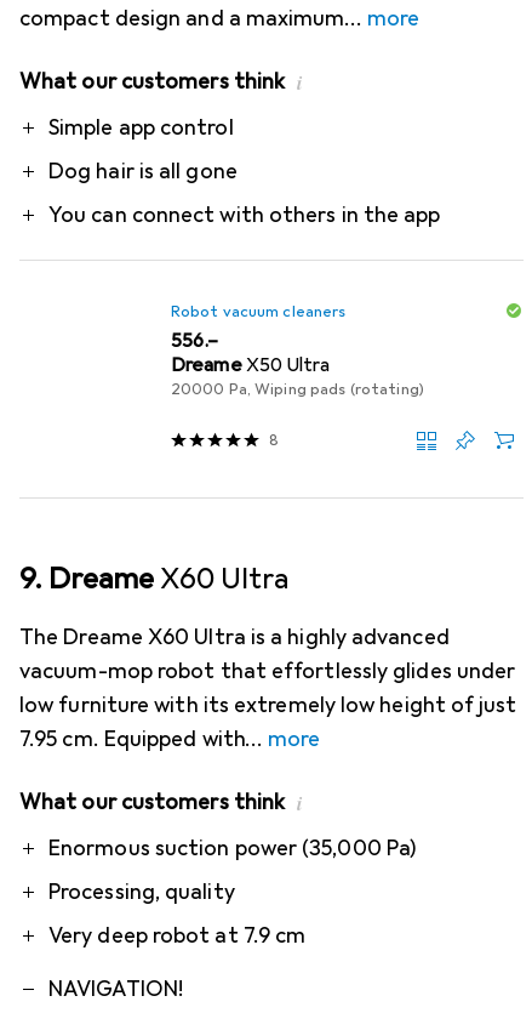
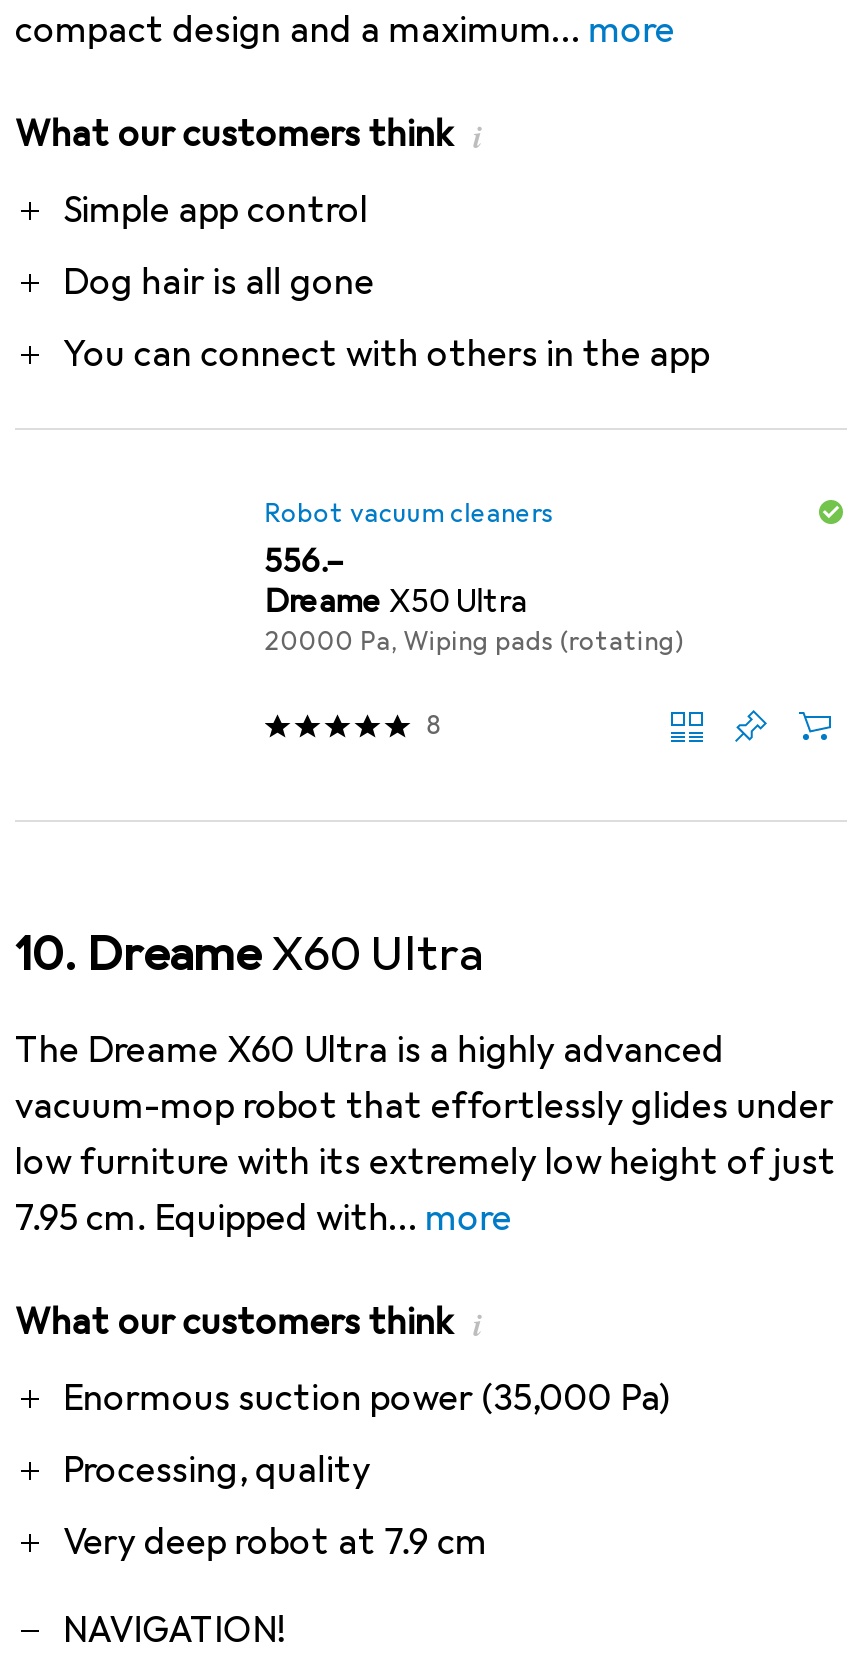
[19,560,288,597] 9. Dreame X60 Ultra -> [15,924,483,984] 10. Dreame X60 Ultra

